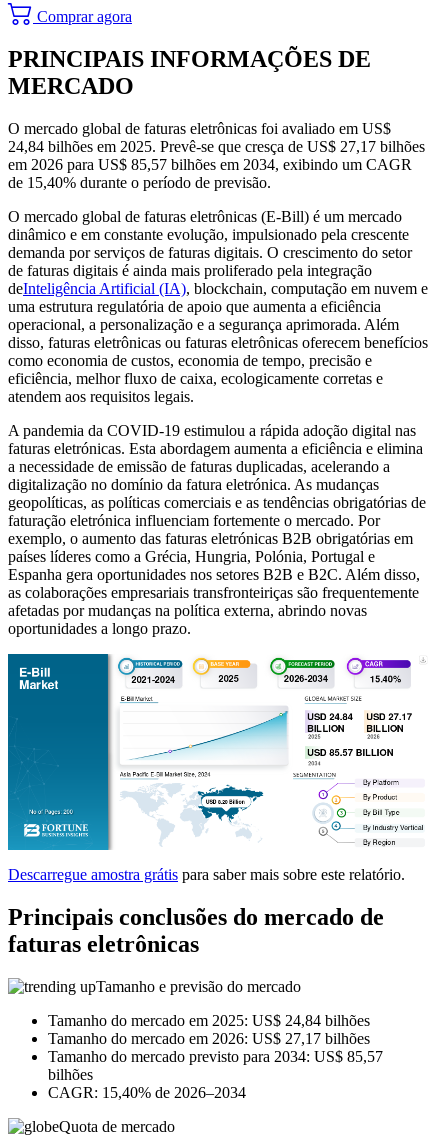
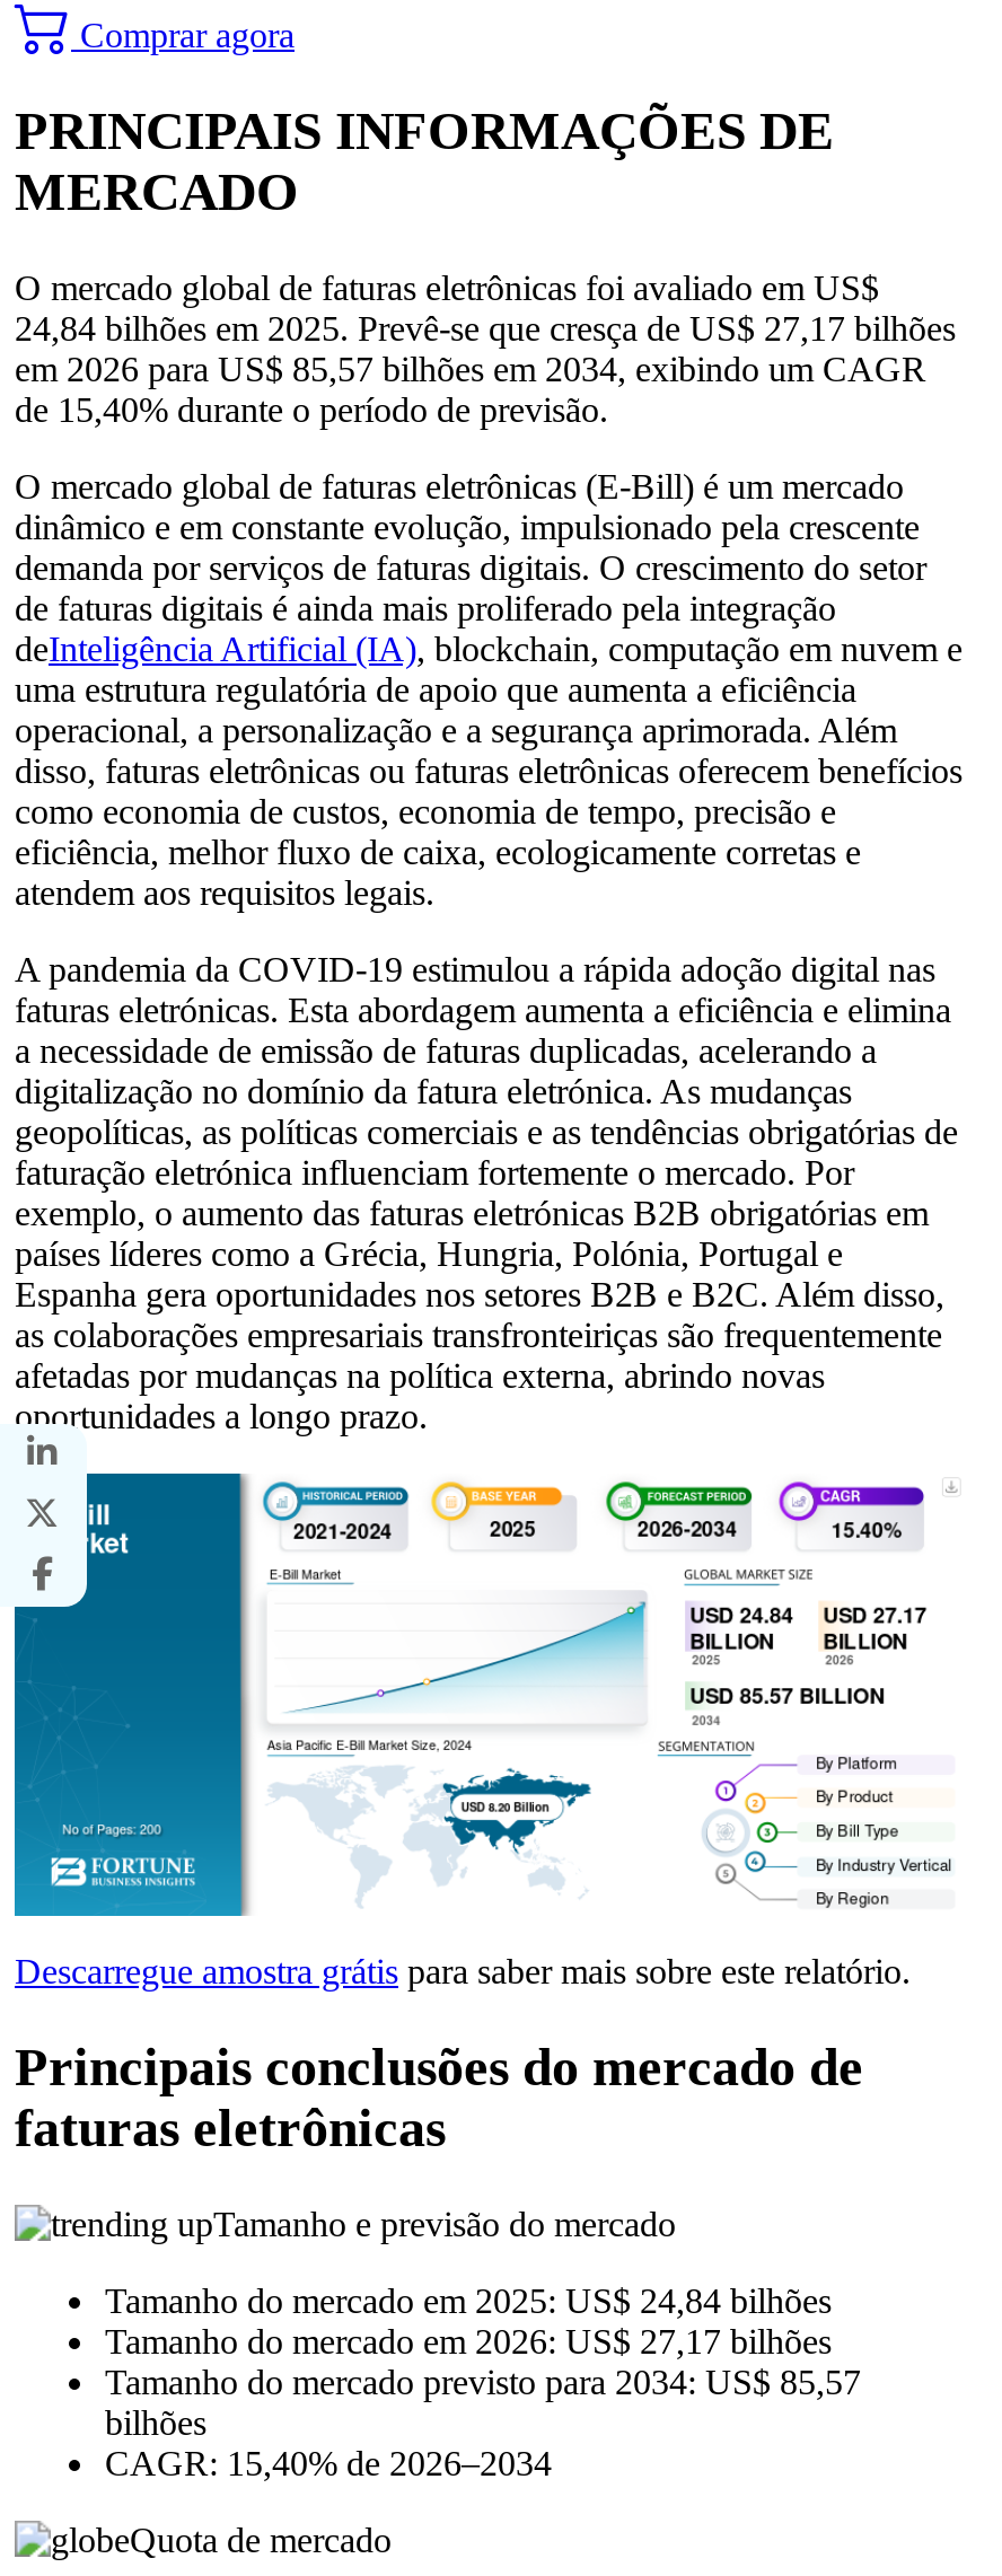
[7,639,41,713] [image] -> [15,1440,89,1609] [image]

